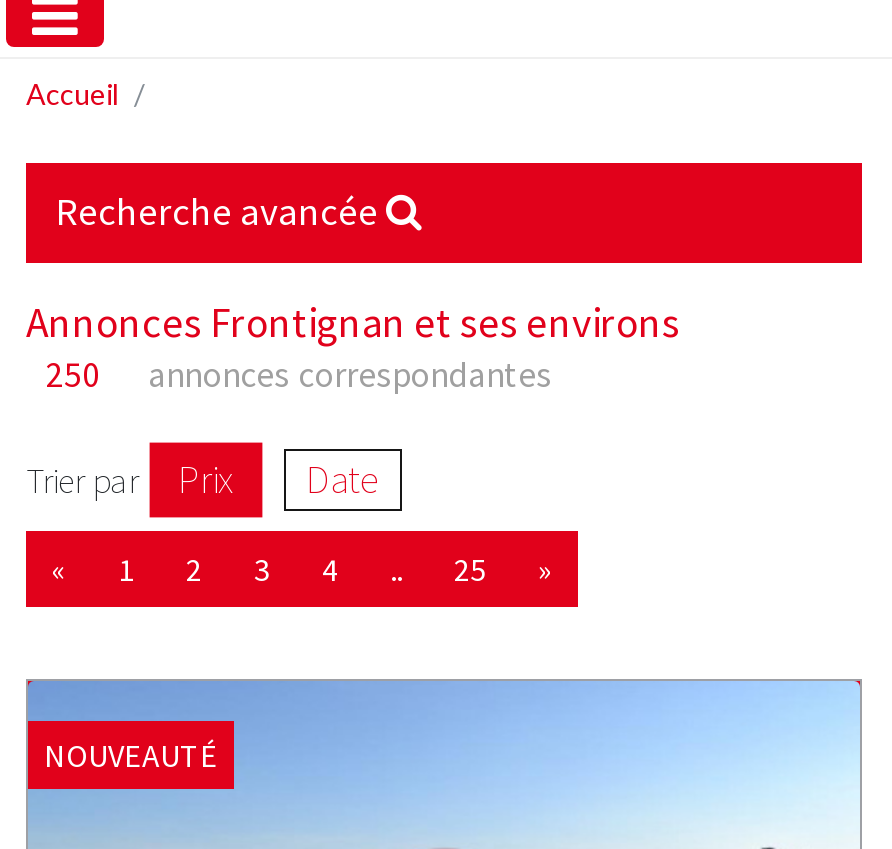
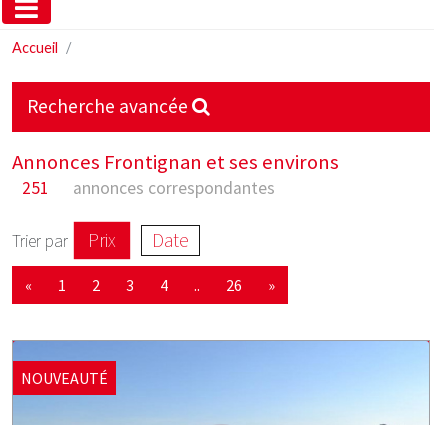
[46,352,552,396] 250 annonces correspondantes -> [22,176,275,198] 251 annonces correspondantes
[454,548,486,588] 25 -> [226,274,242,294] 26

